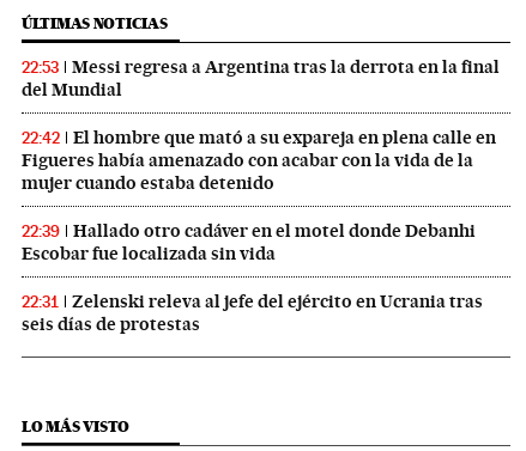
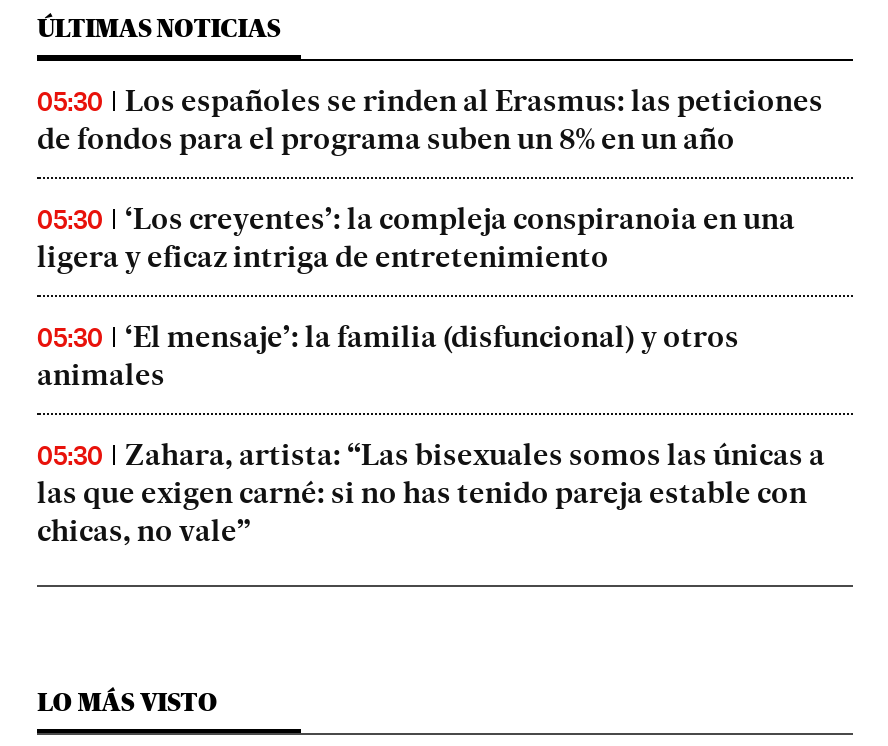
[22,56,500,100] 22:53 | Messi regresa a Argentina tras la derrota en la final | del Mundial -> [37,82,823,156] 05:30 | Los españoles se rinden al Erasmus: las peticiones | de fondos para el programa suben un 8% en un año
[22,126,496,193] 22:42 | El hombre que mató a su expareja en plena calle en | Figueres había amenazado con acabar con la vida de la | mujer cuando estaba detenido -> [37,200,795,274] 05:30 | ‘Los creyentes’: la compleja conspiranoia en una | ligera y eficaz intriga de entretenimiento
[22,220,476,264] 22:39 | Hallado otro cadáver en el motel donde Debanhi | Escobar fue localizada sin vida -> [37,318,739,392] 05:30 | ‘El mensaje’: la familia (disfuncional) y otros | animales
[22,290,483,335] 22:31 | Zelenski releva al jefe del ejército en Ucrania tras | seis días de protestas -> [37,436,825,548] 05:30 | Zahara, artista: “Las bisexuales somos las únicas a | las que exigen carné: si no has tenido pareja estable con | chicas, no vale”

